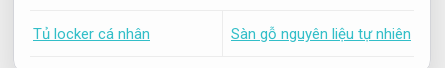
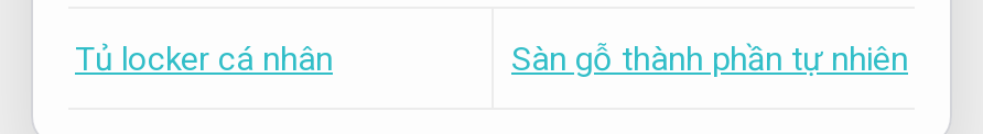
[231,24,411,42] Sàn gỗ nguyên liệu tự nhiên -> [511,38,908,78] Sàn gỗ thành phần tự nhiên

